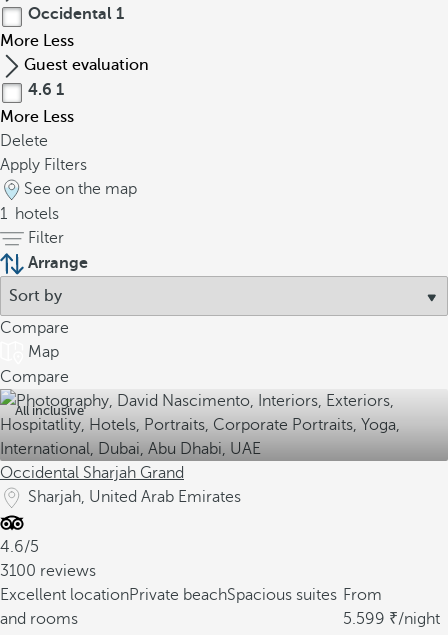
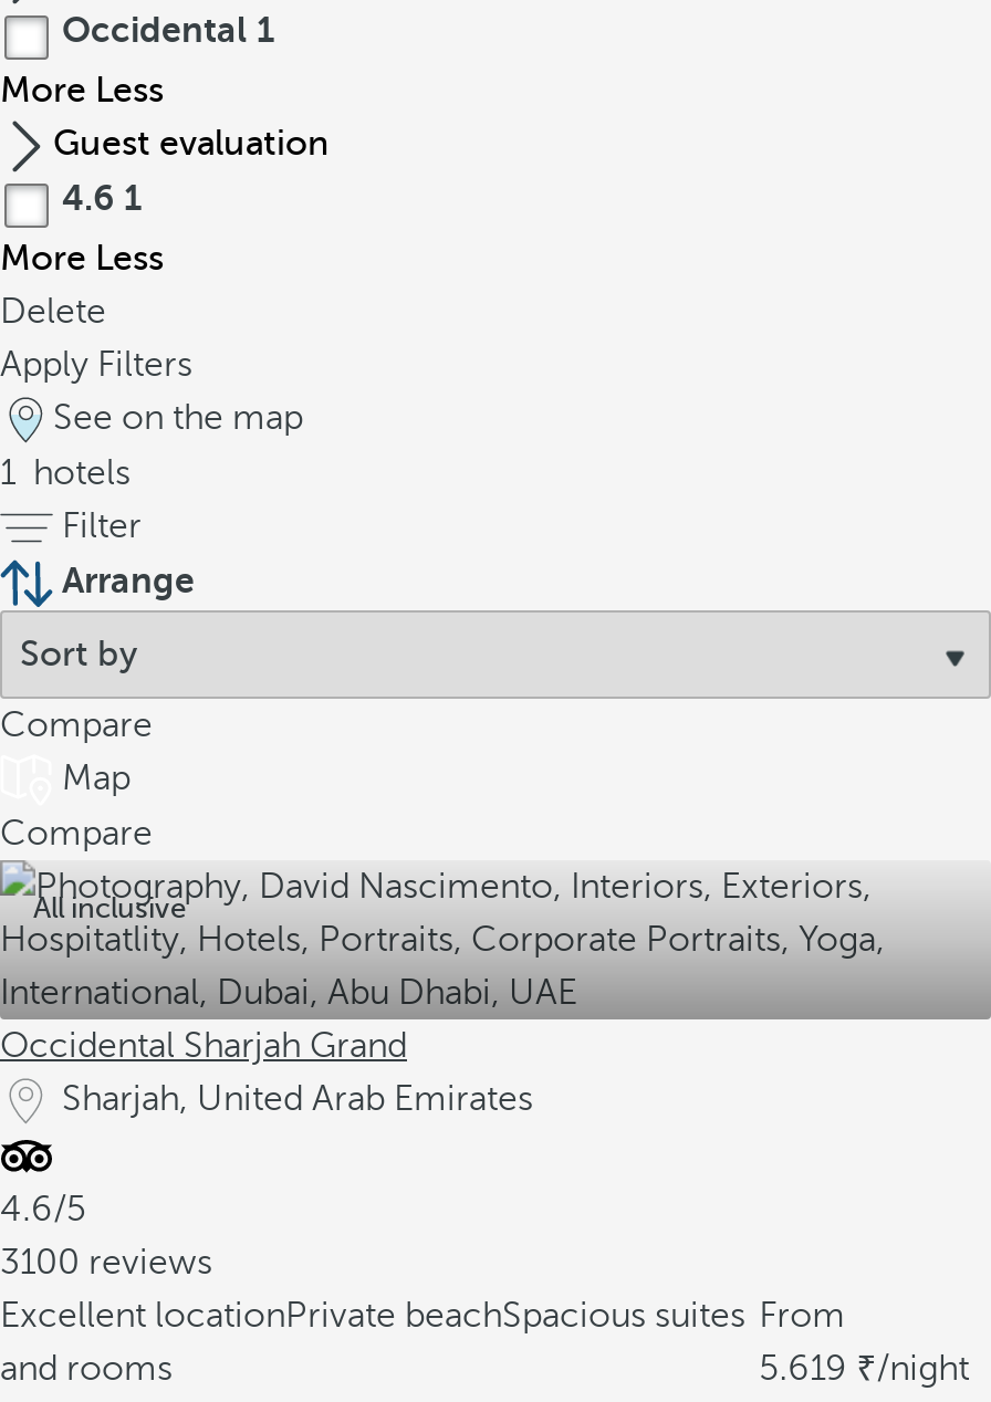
[343,610,440,628] 5.599 /night -> [759,1349,969,1389] 5.619 /night

